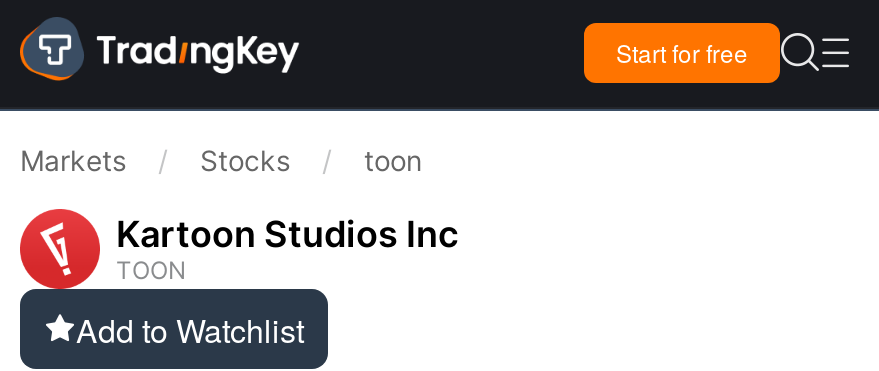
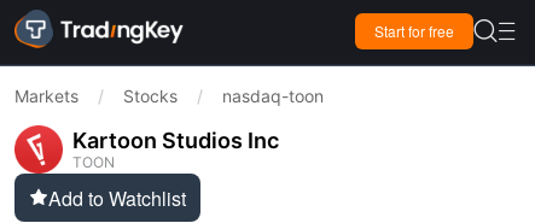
[364,143,422,177] toon -> [222,86,324,106] nasdaq-toon

